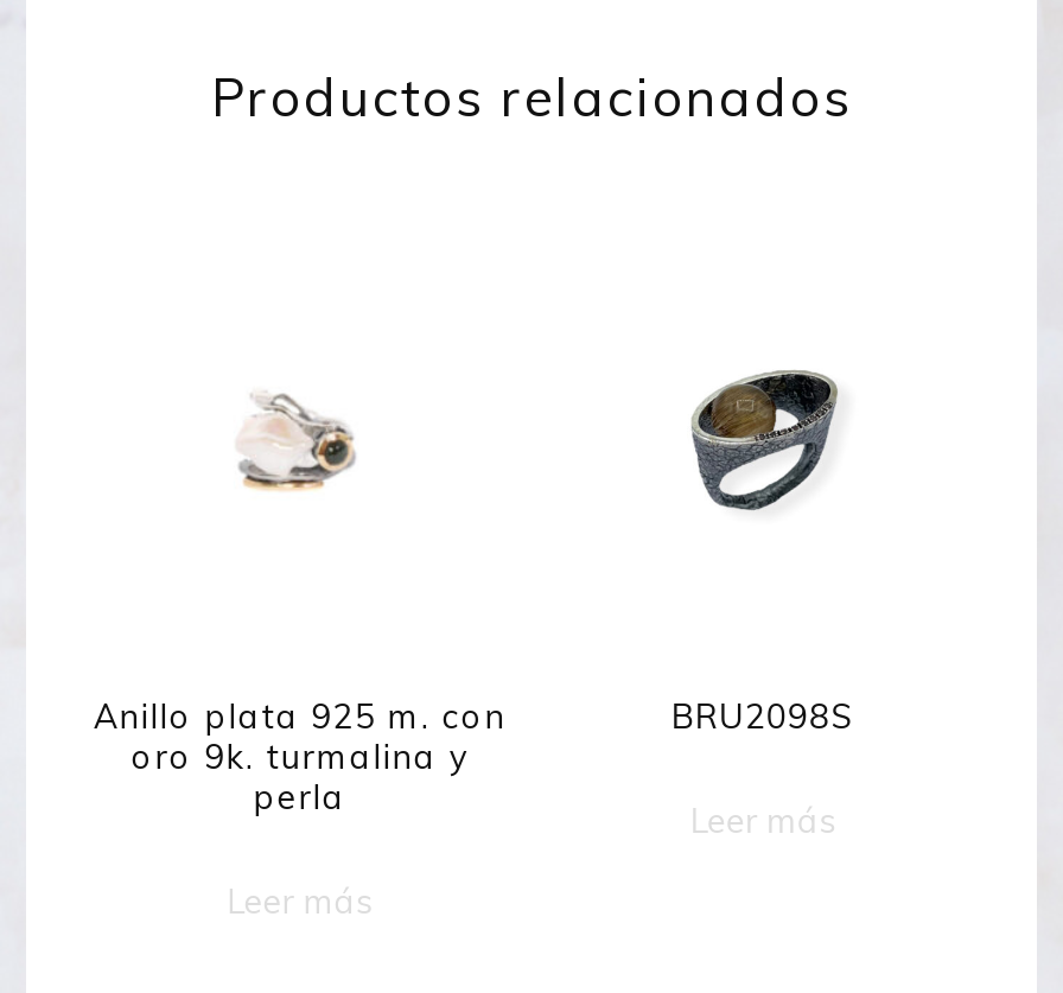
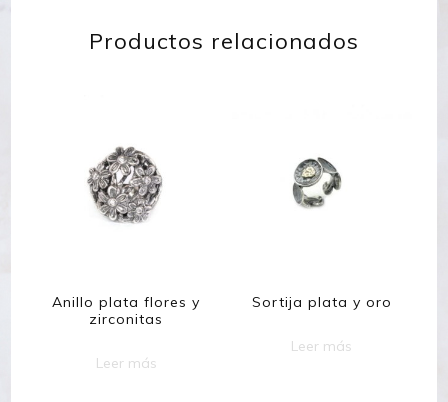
[206,349,384,529] [image] -> [86,146,163,224] [image]
[690,368,842,515] [image] -> [292,156,355,216] [image]
[93,694,506,818] Anillo plata 925 m. con | oro 9k. turmalina y | perla -> [52,293,200,328] Anillo plata flores y | zirconitas
[672,694,855,737] BRU2098S -> [252,293,392,311] Sortija plata y oro

